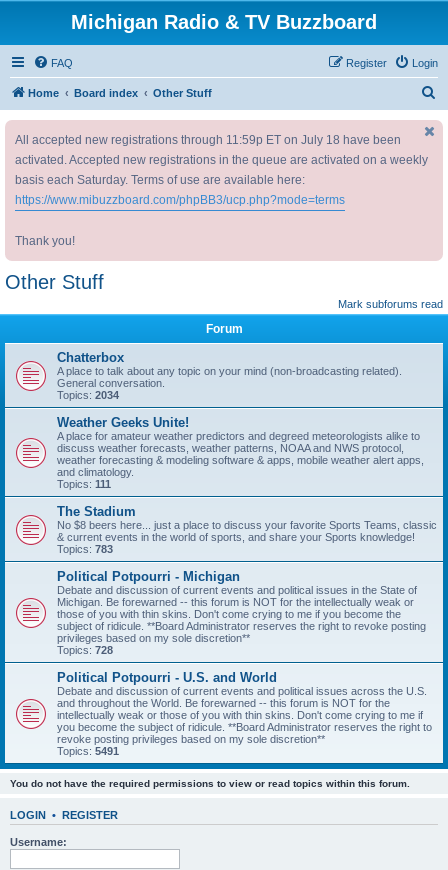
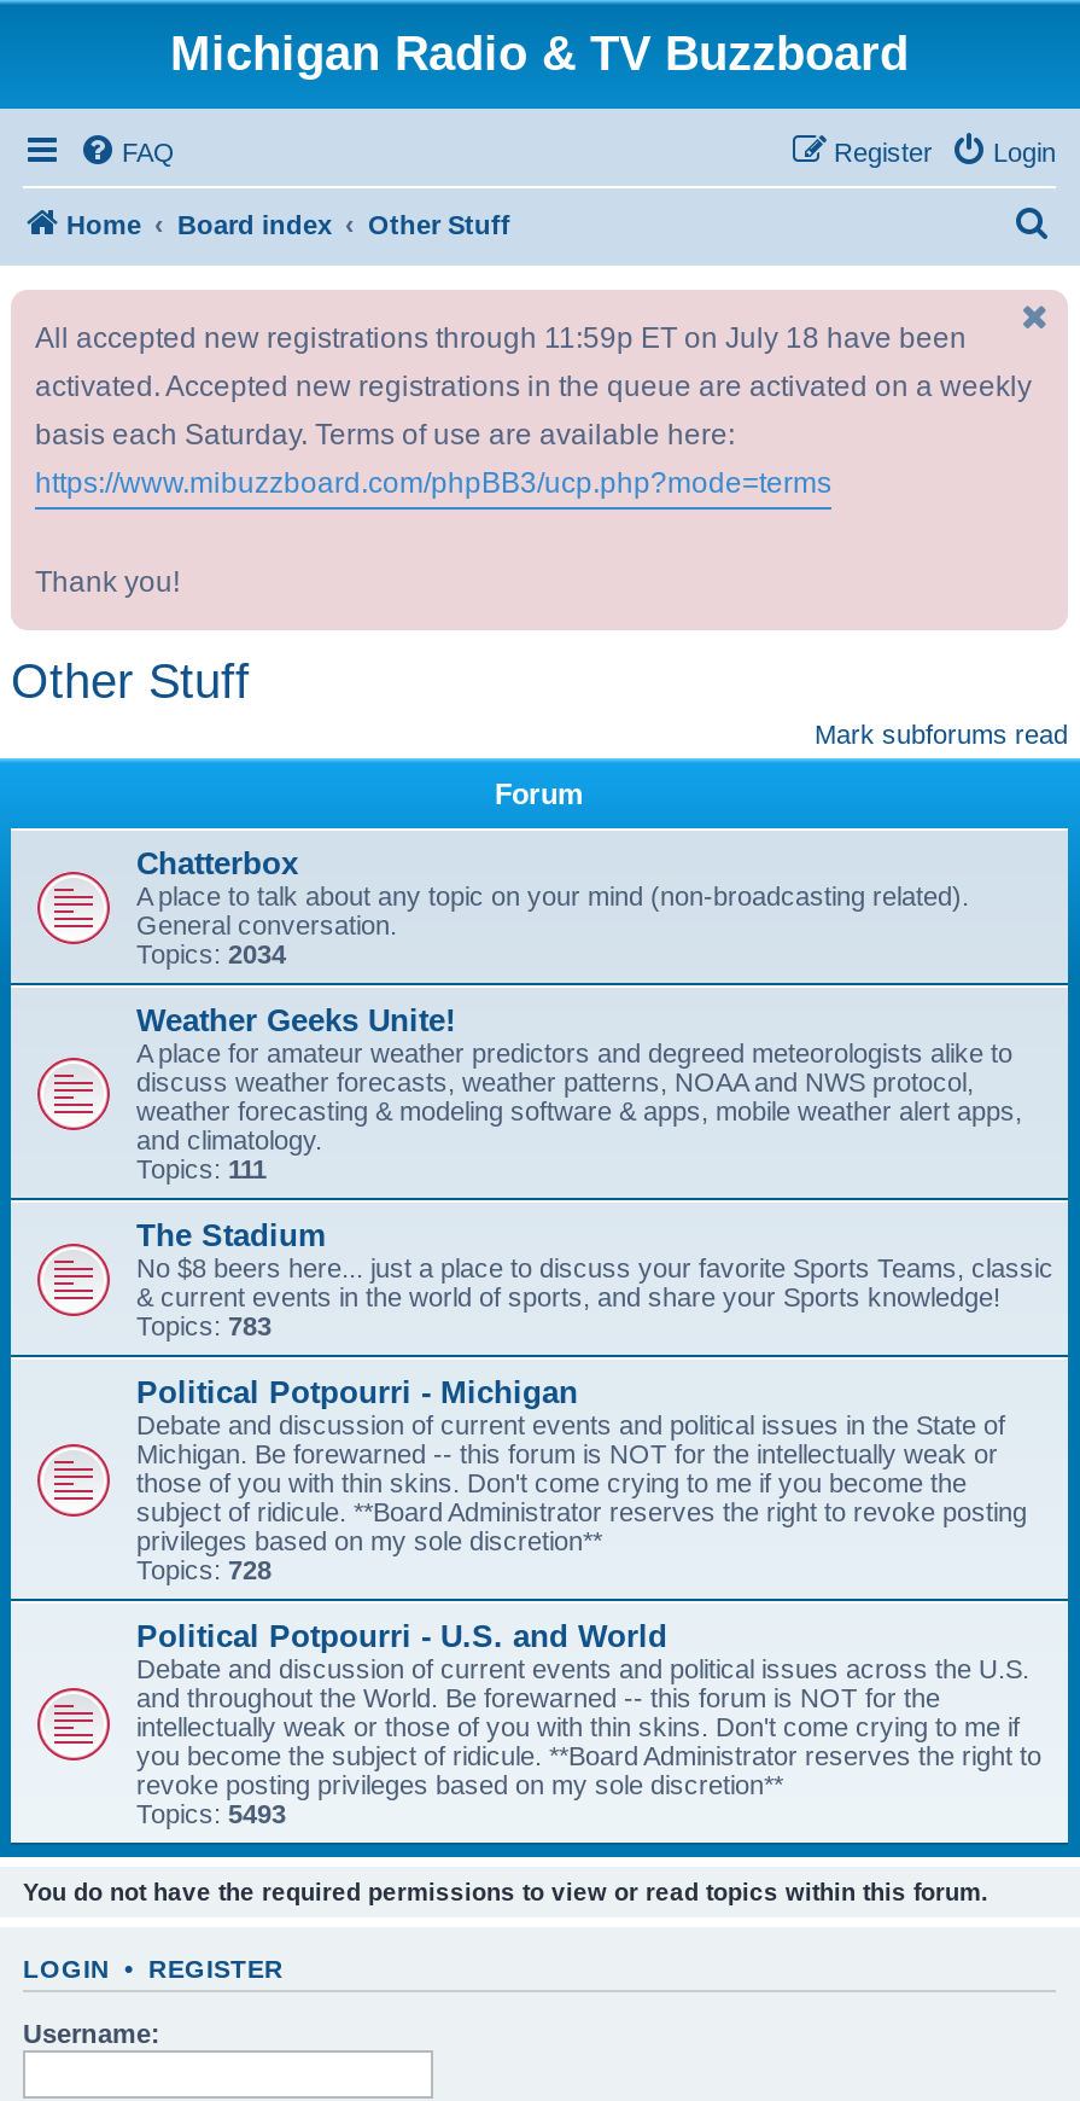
[57,745,119,757] Topics: 5491 -> [136,1799,286,1828] Topics: 5493

